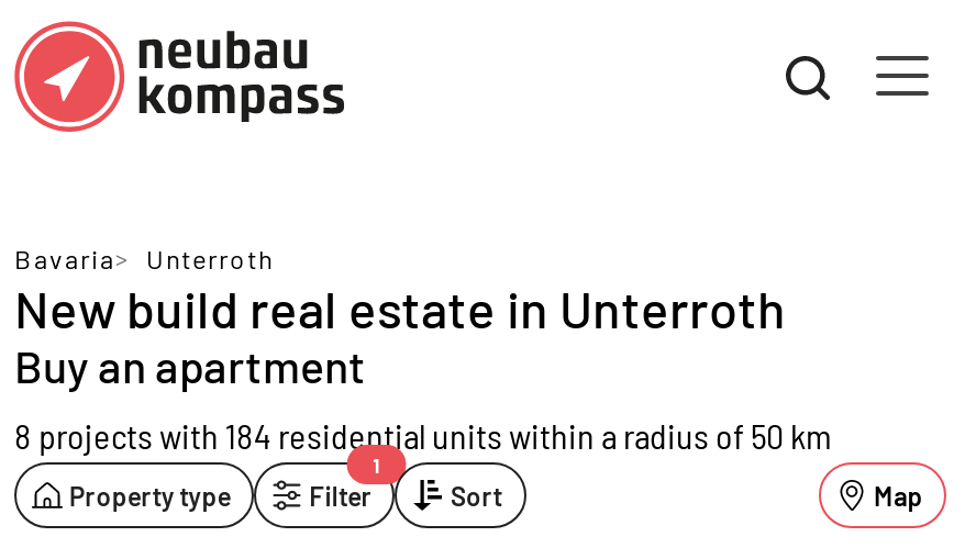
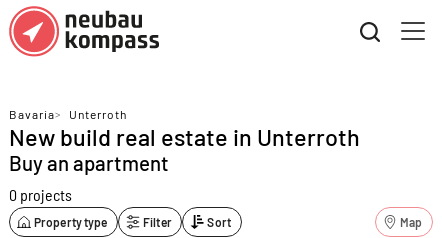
[14,414,832,456] 8 projects with 184 residential units within a radius of 50 km -> [9,185,72,204] 0 projects
[373,452,381,477] 1 -> none

